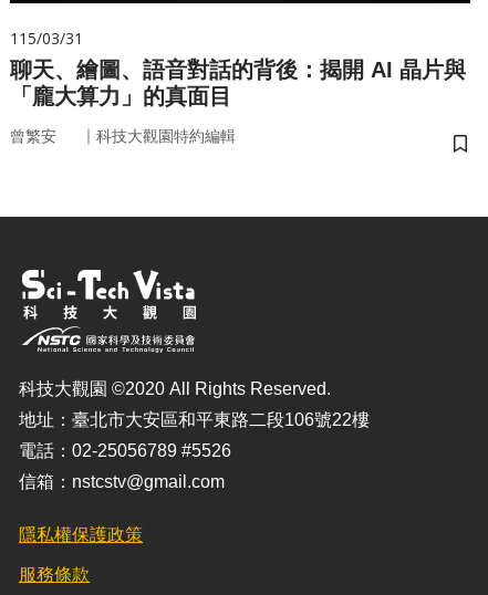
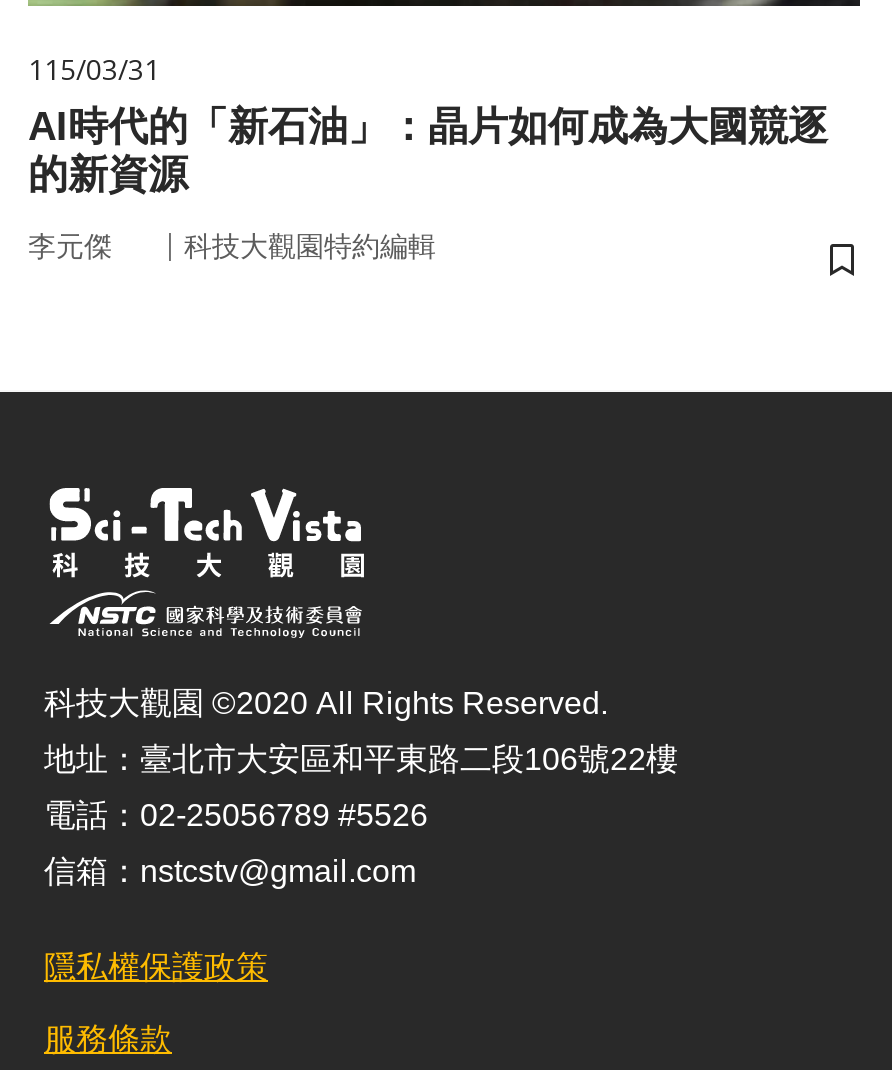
[10,58,466,108] 聊天、繪圖、語音對話的背後：揭開 AI 晶片與 | 「龐大算力」的真面目 -> [28,104,828,196] AI時代的「新石油」：晶片如何成為大國競逐 | 的新資源
[10,127,56,145] 曾繁安 -> [28,230,112,262] 李元傑

